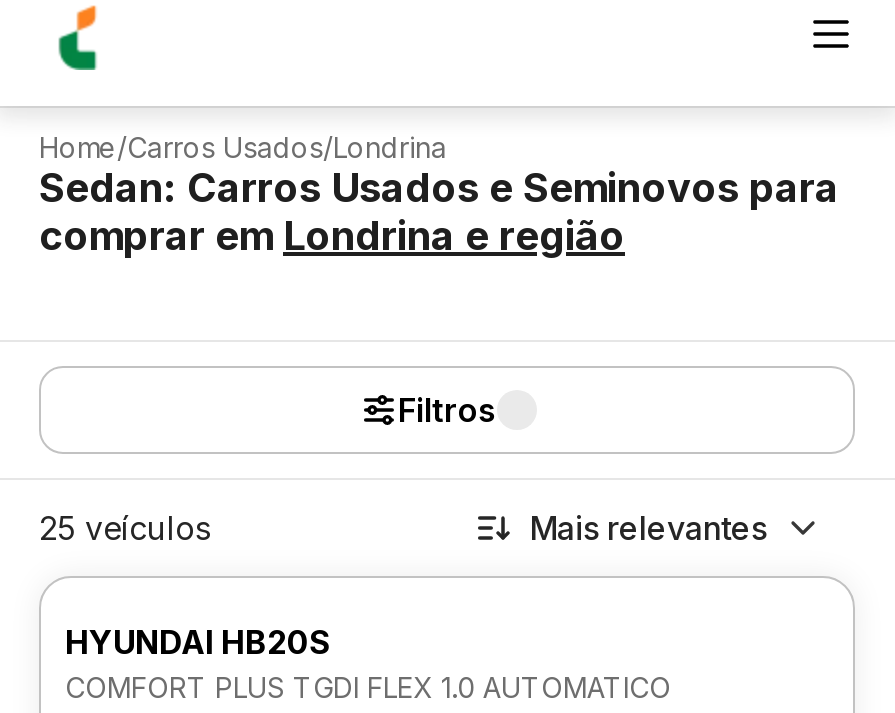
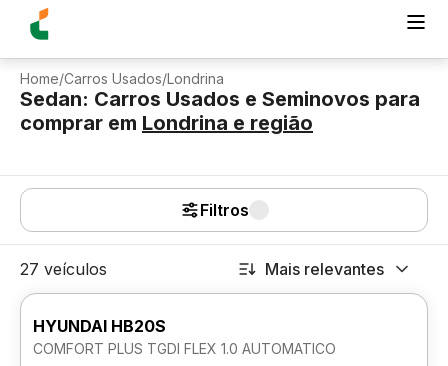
[39,508,211,548] 25 veículos -> [20,259,107,279] 27 veículos

